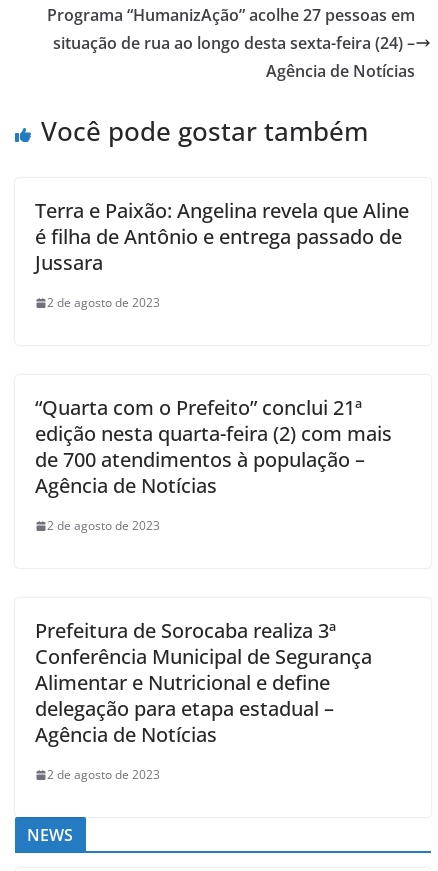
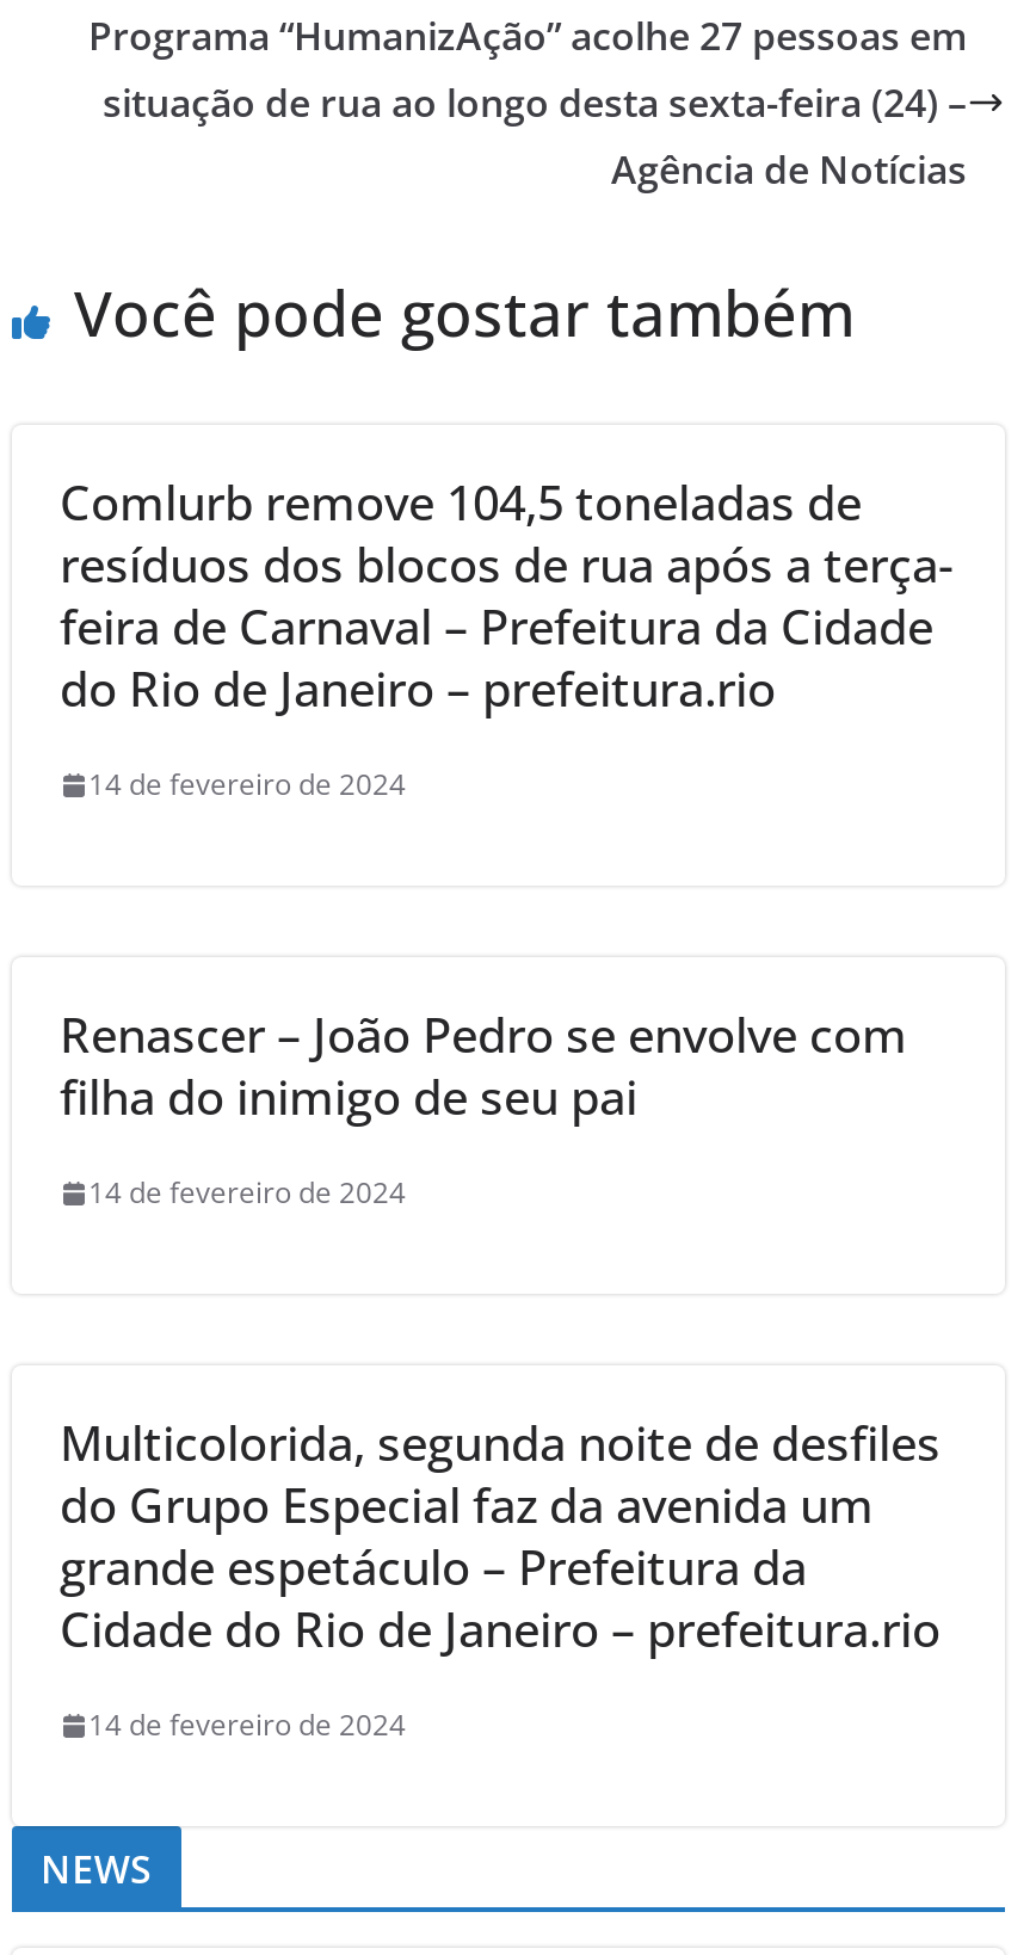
[35,197,409,276] Terra e Paixão: Angelina revela que Aline | é filha de Antônio e entrega passado de | Jussara -> [60,470,952,721] Comlurb remove 104,5 toneladas de | resíduos dos blocos de rua após a terça- | feira de Carnaval – Prefeitura da Cidade | do Rio de Janeiro – prefeitura.rio
[47,294,160,311] 2 de agosto de 2023 -> [88,764,406,804] 14 de fevereiro de 2024
[35,394,392,499] “Quarta com o Prefeito” conclui 21ª | edição nesta quarta-feira (2) com mais | de 700 atendimentos à população – | Agência de Notícias -> [60,1003,907,1129] Renascer – João Pedro se envolve com | filha do inimigo de seu pai
[47,517,160,534] 2 de agosto de 2023 -> [88,1172,406,1213] 14 de fevereiro de 2024
[35,617,372,748] Prefeitura de Sorocaba realiza 3ª | Conferência Municipal de Segurança | Alimentar e Nutricional e define | delegação para etapa estadual – | Agência de Notícias -> [60,1411,941,1661] Multicolorida, segunda noite de desfiles | do Grupo Especial faz da avenida um | grande espetáculo – Prefeitura da | Cidade do Rio de Janeiro – prefeitura.rio
[47,766,160,783] 2 de agosto de 2023 -> [88,1704,406,1745] 14 de fevereiro de 2024

